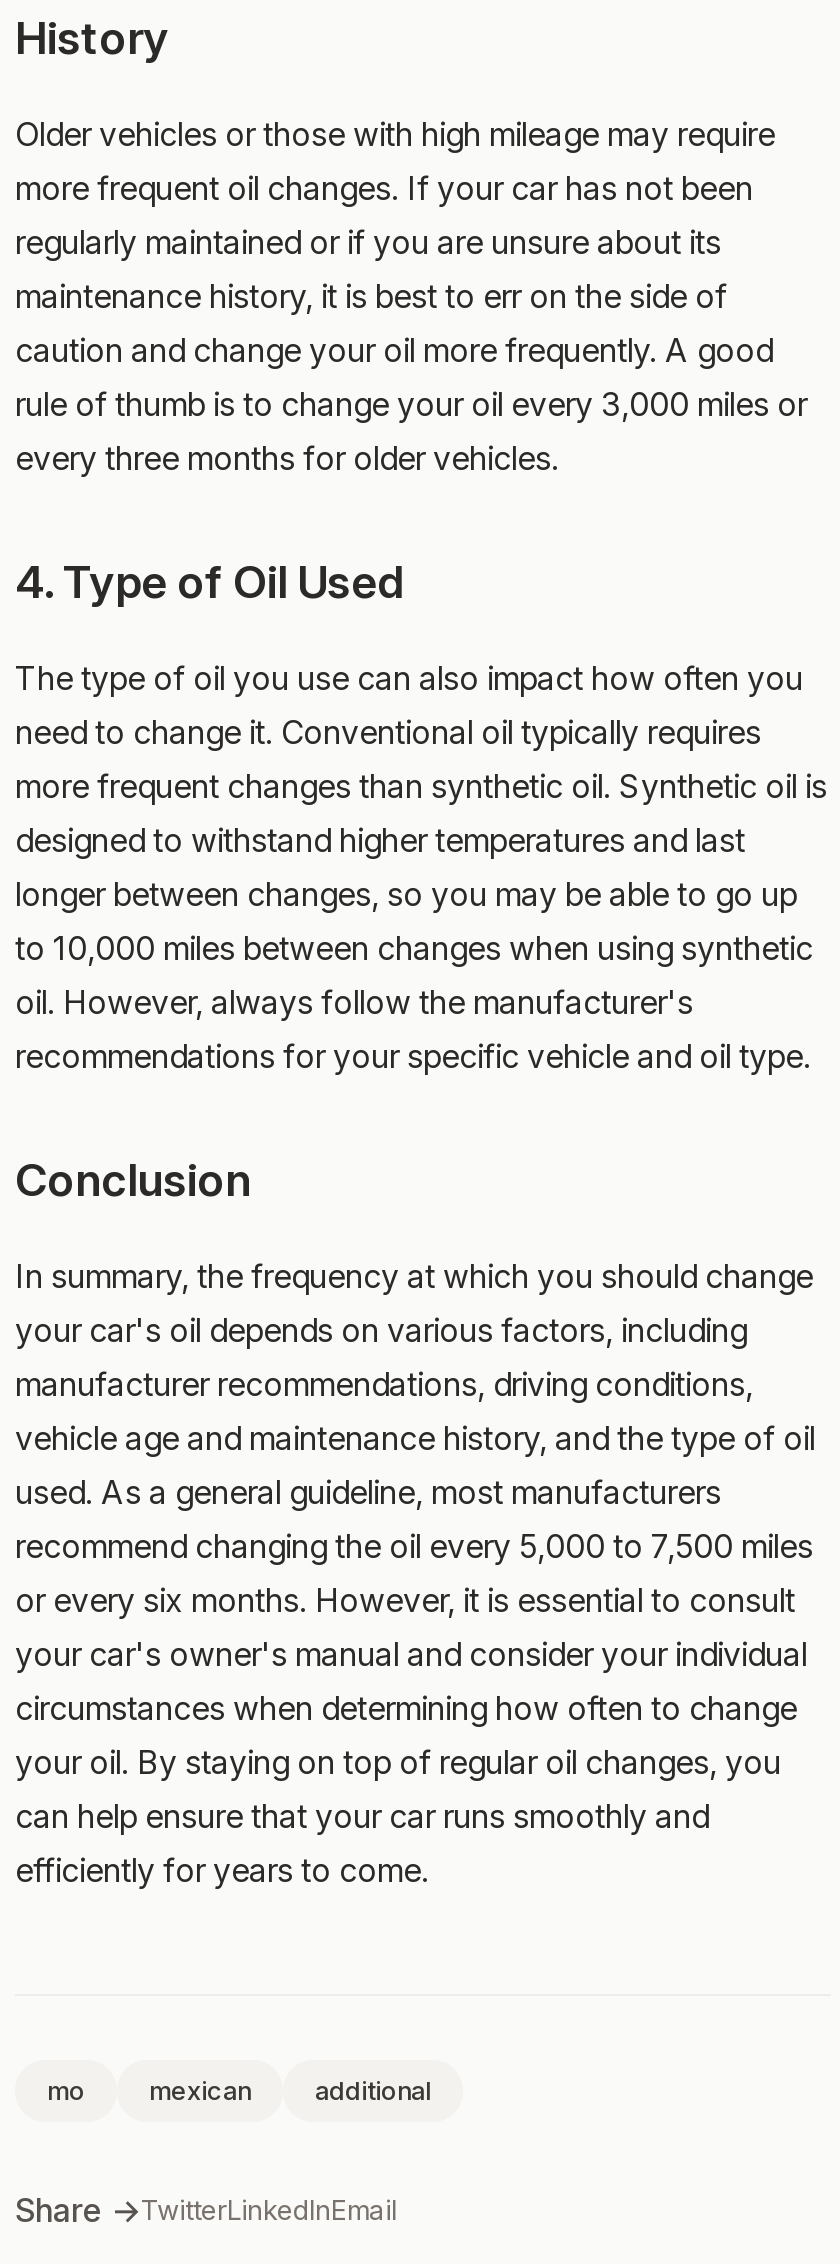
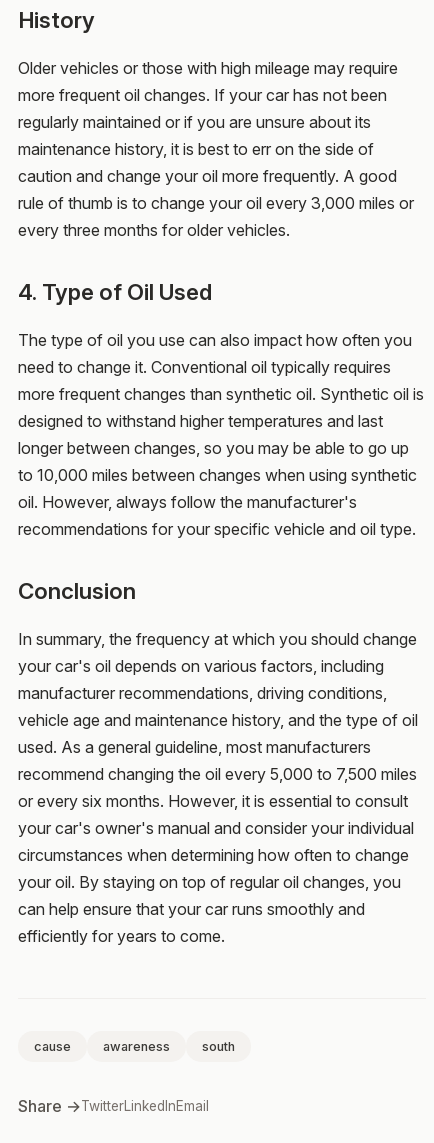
[47,2075,431,2105] mo | mexican | additional -> [34,1038,235,1053] cause | awareness | south

